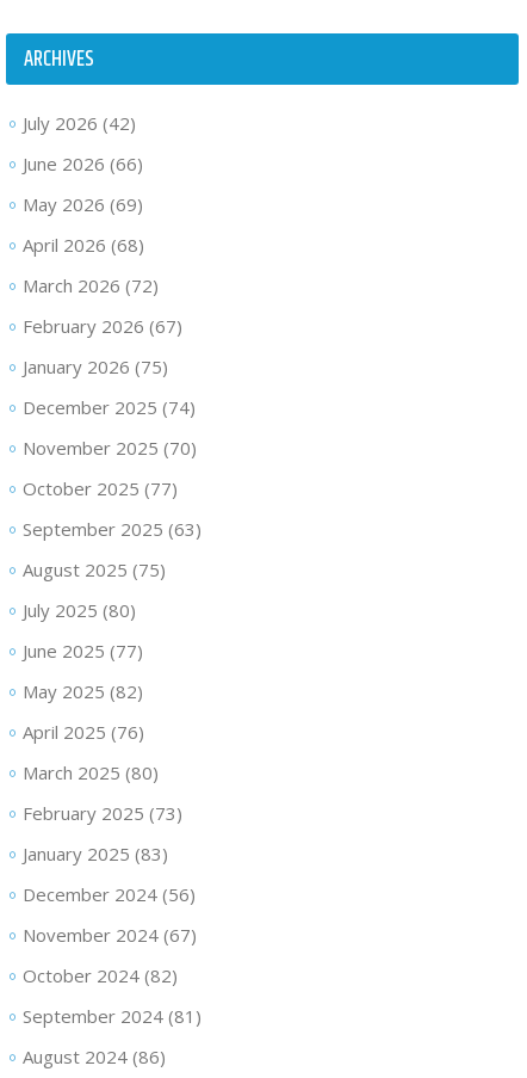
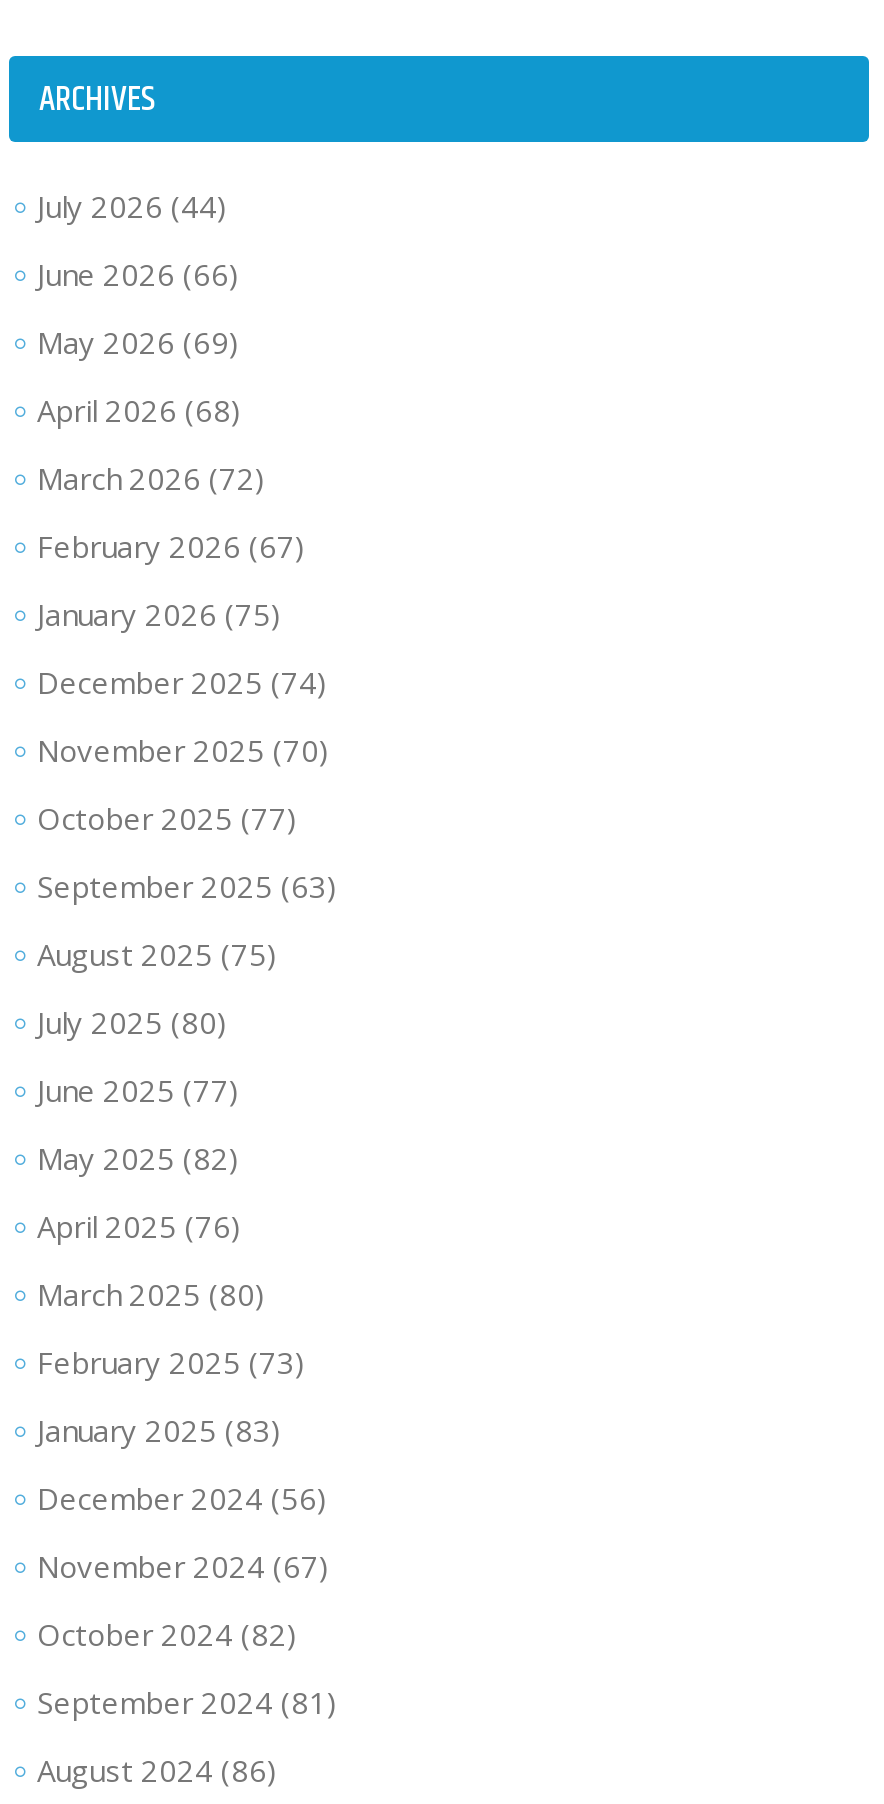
[23,111,136,135] July 2026 (42) -> [37,186,227,226] July 2026 (44)

